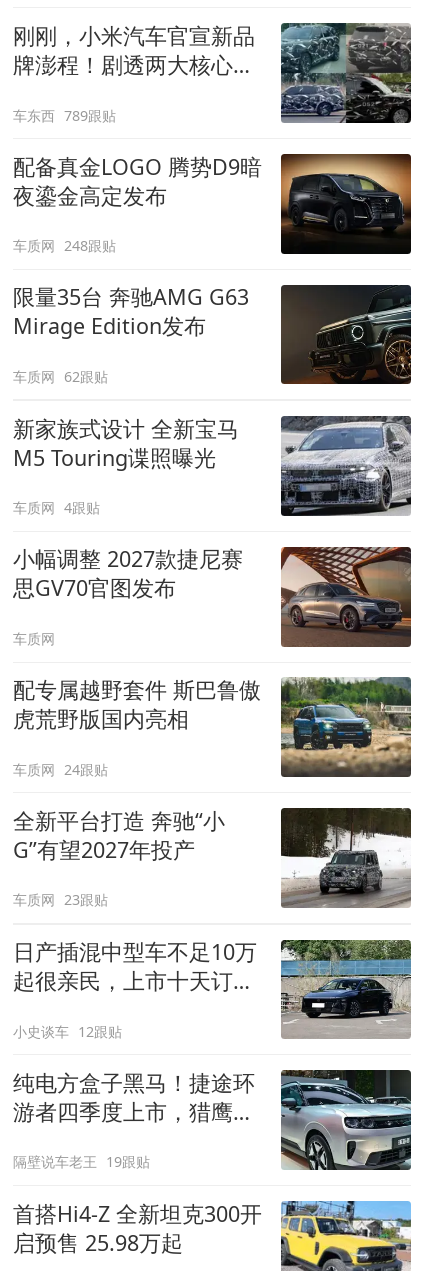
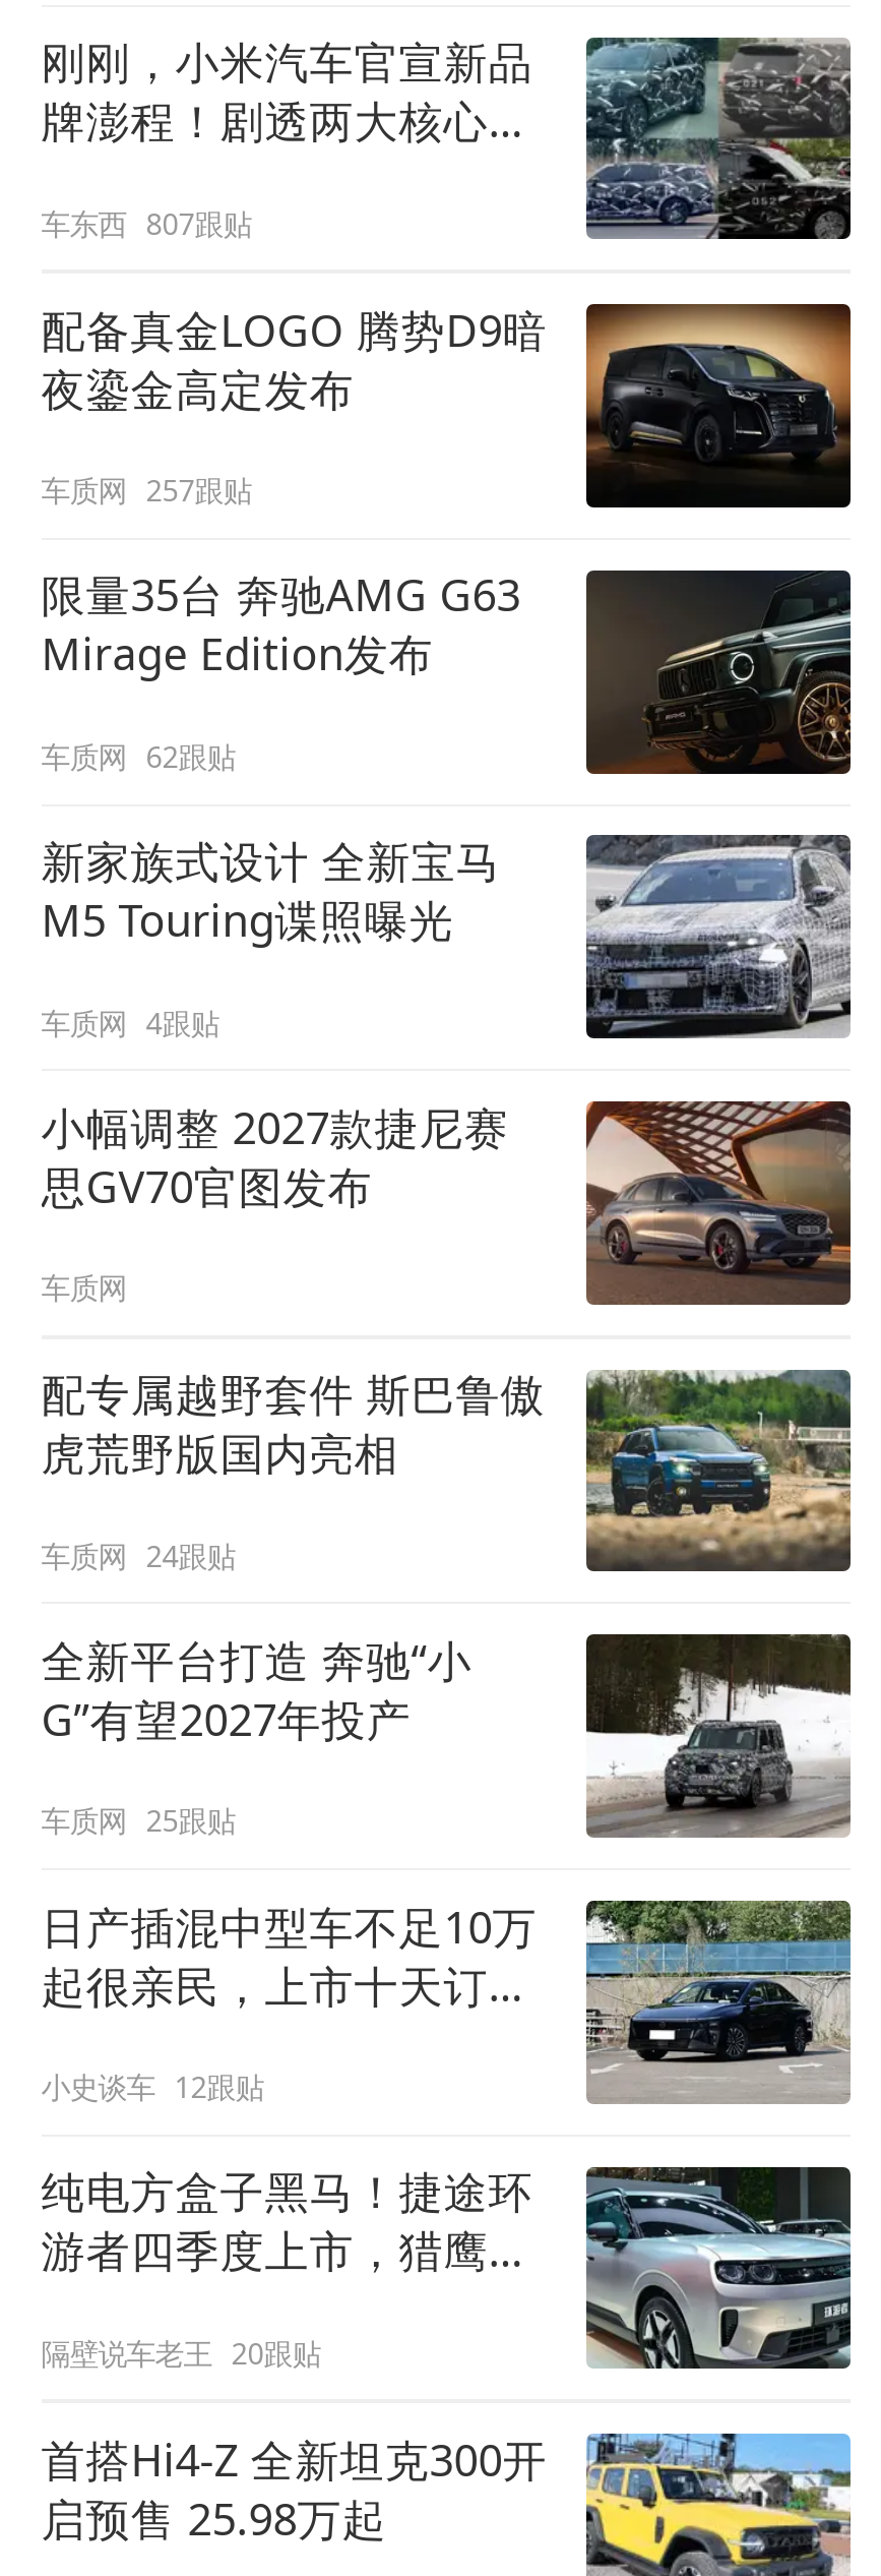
[13,105,116,124] 车东西 789跟贴 -> [41,203,252,242] 车东西 807跟贴
[13,236,116,255] 车质网 248跟贴 -> [41,471,252,510] 车质网 257跟贴
[13,890,108,909] 车质网 23跟贴 -> [41,1801,235,1840] 车质网 25跟贴
[13,1152,150,1171] 隔壁说车老王 19跟贴 -> [41,2333,321,2371] 隔壁说车老王 20跟贴

